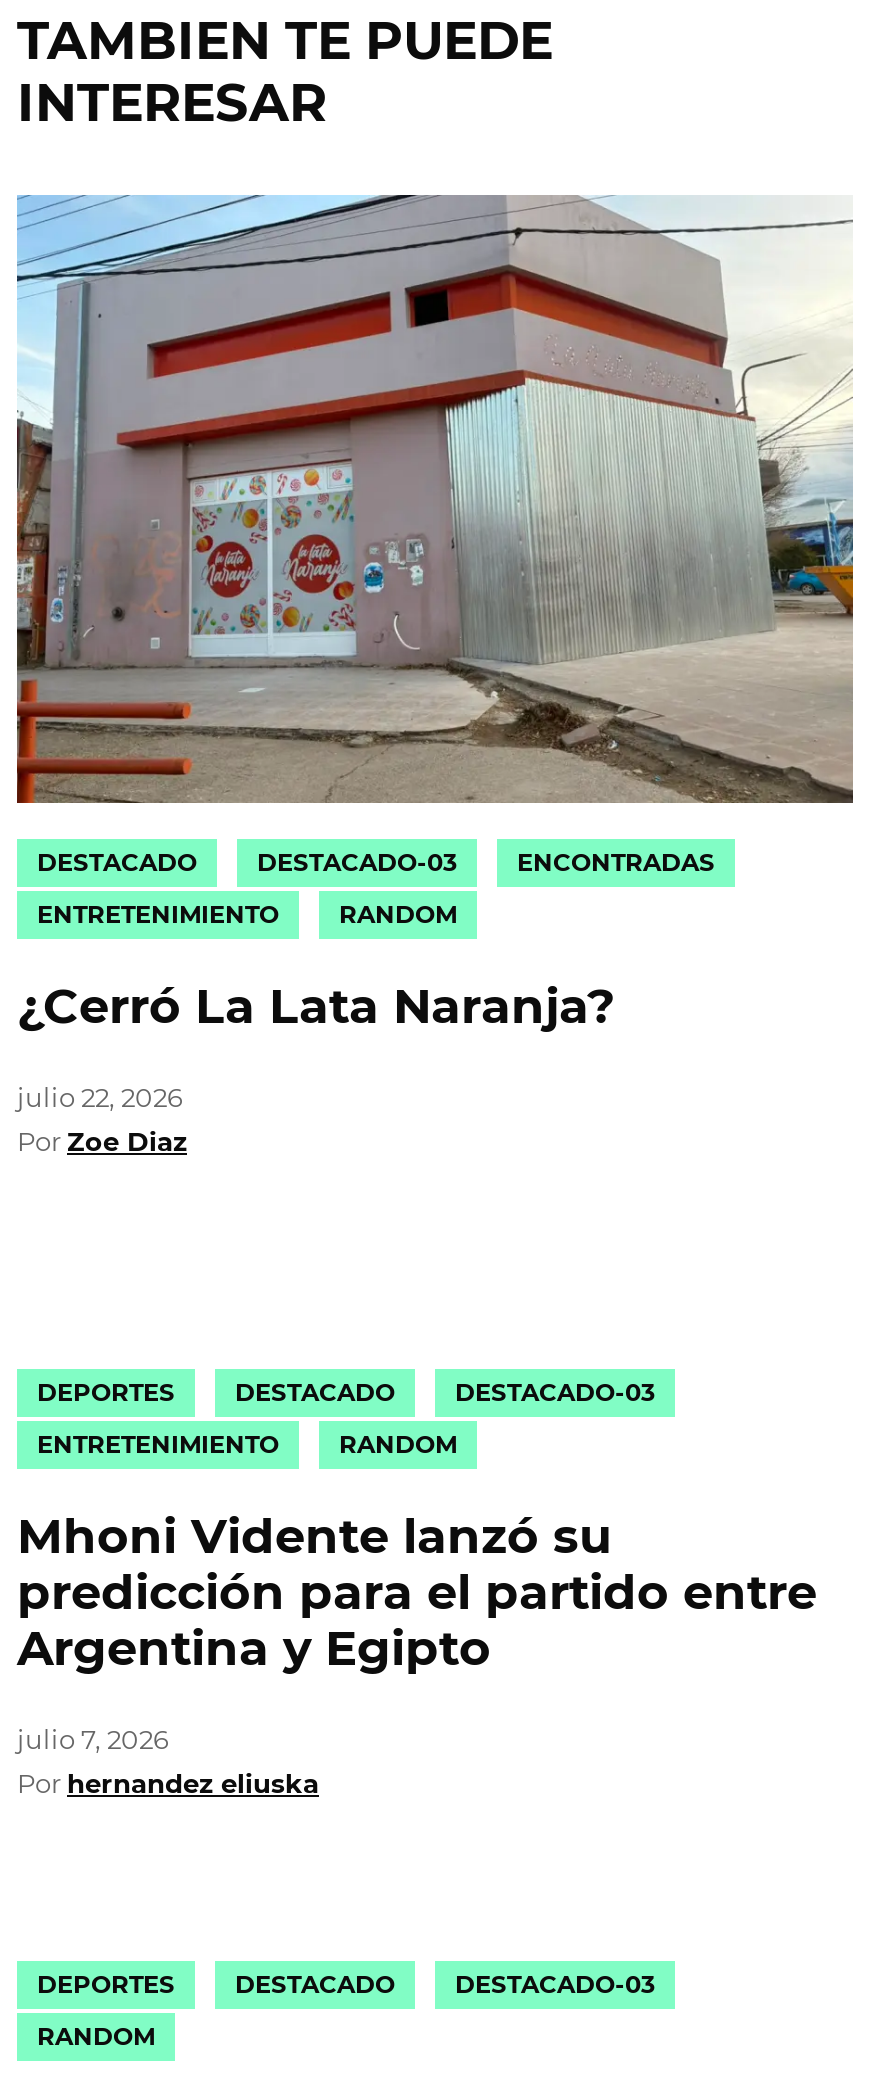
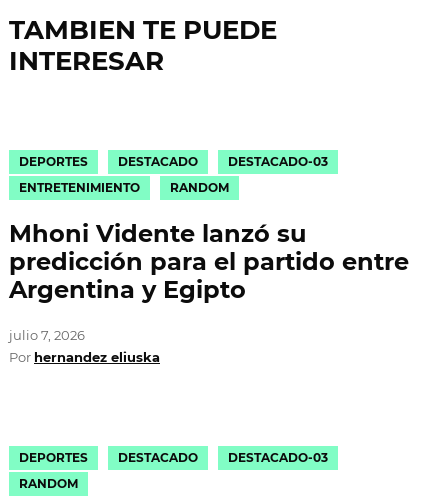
[15,193,855,1158] [image] | DESTACADO | DESTACADO-03 | ENCONTRADAS | ENTRETENIMIENTO | RANDOM | ¿Cerró La Lata Naranja? | julio 22, 2026 | Por Zoe Diaz -> none

